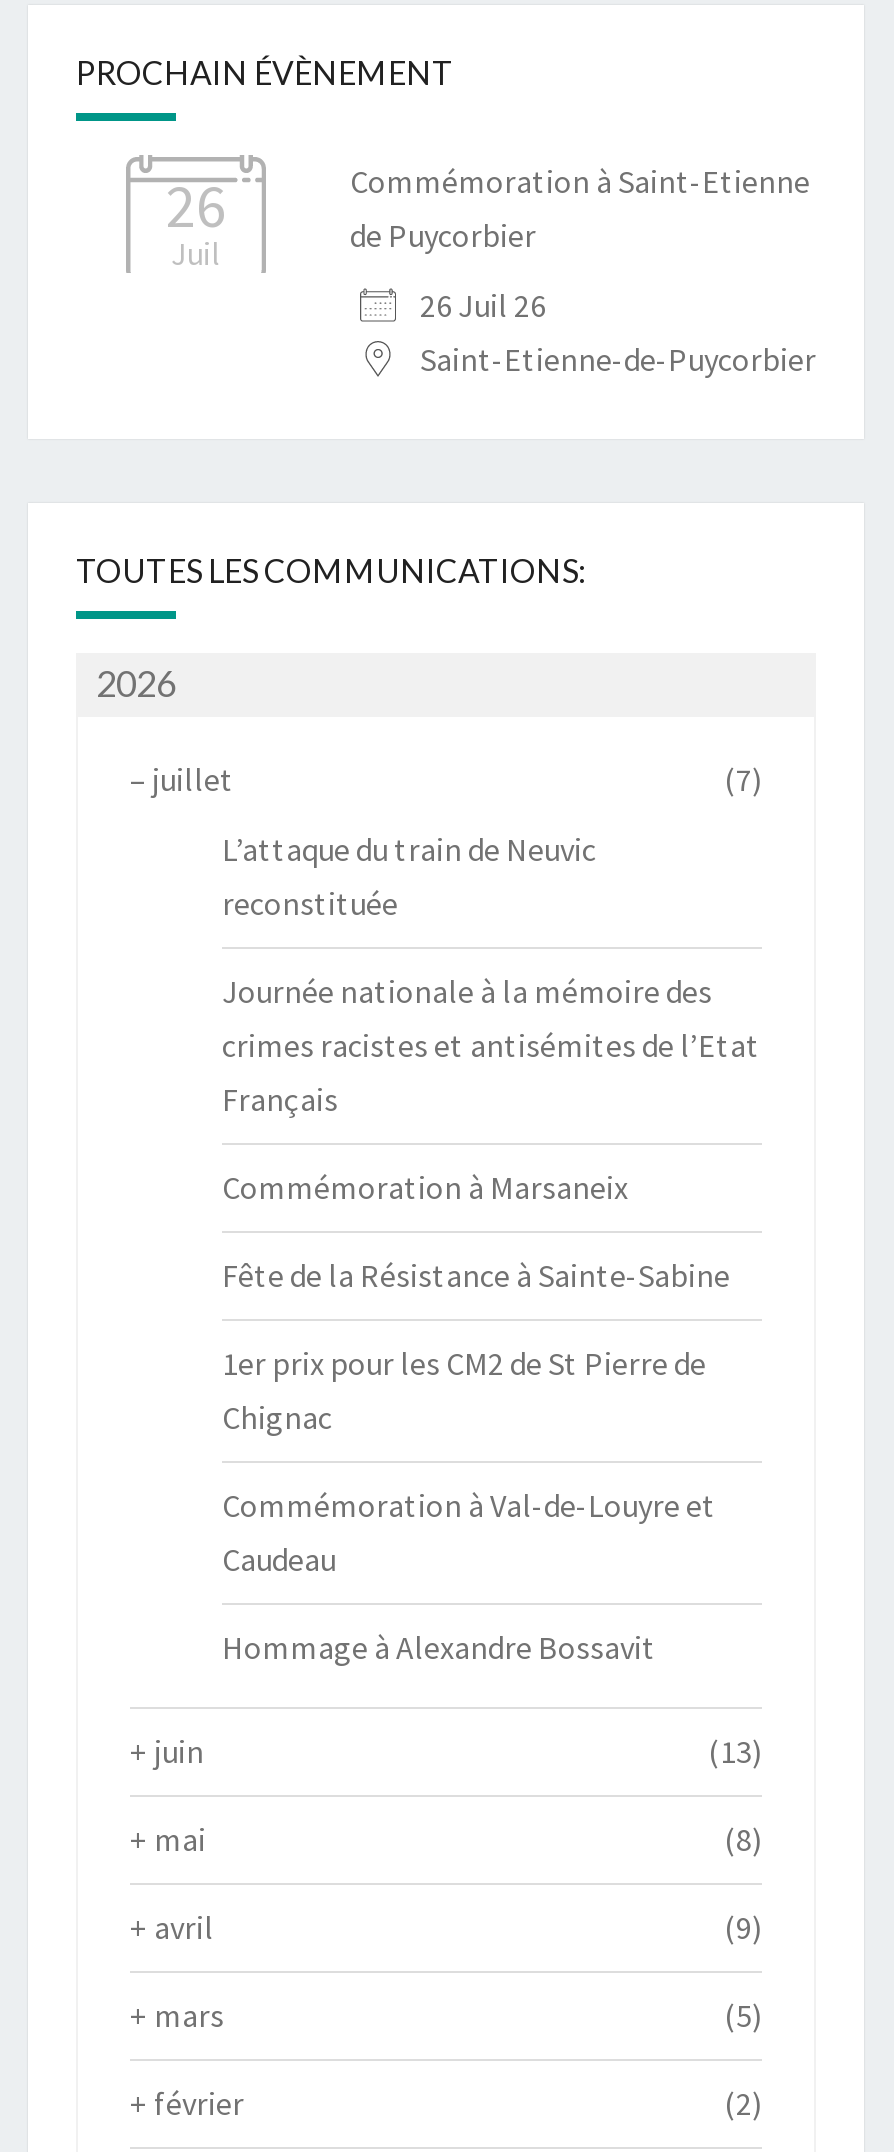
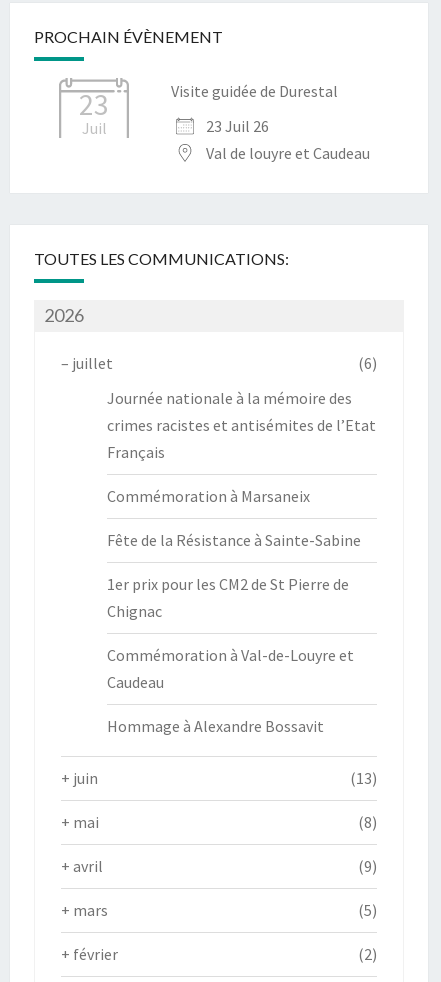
[166,167,226,243] 26 -> [79,85,109,123] 23
[350,160,810,254] Commémoration à Saint-Etienne | de Puycorbier -> [171,81,338,101] Visite guidée de Durestal
[420,284,816,378] 26 Juil 26 | Saint-Etienne-de-Puycorbier -> [206,116,370,163] 23 Juil 26 | Val de louyre et Caudeau
[222,758,762,922] (7) | L’attaque du train de Neuvic | reconstituée -> [358,353,377,373] (6)

